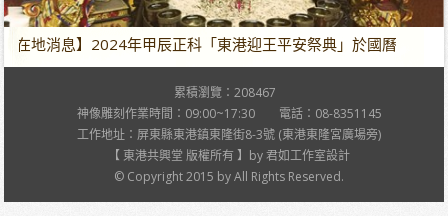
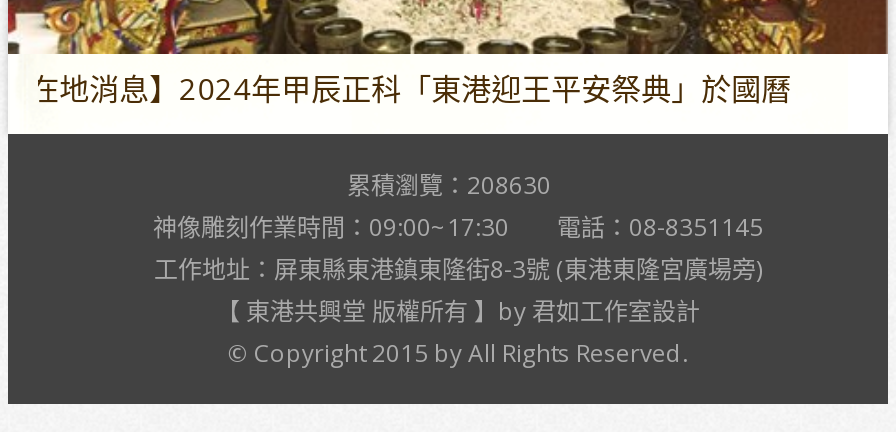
[173,84,284,101] 累積瀏覽：208467 -> [347,167,569,201] 累積瀏覽：208630

